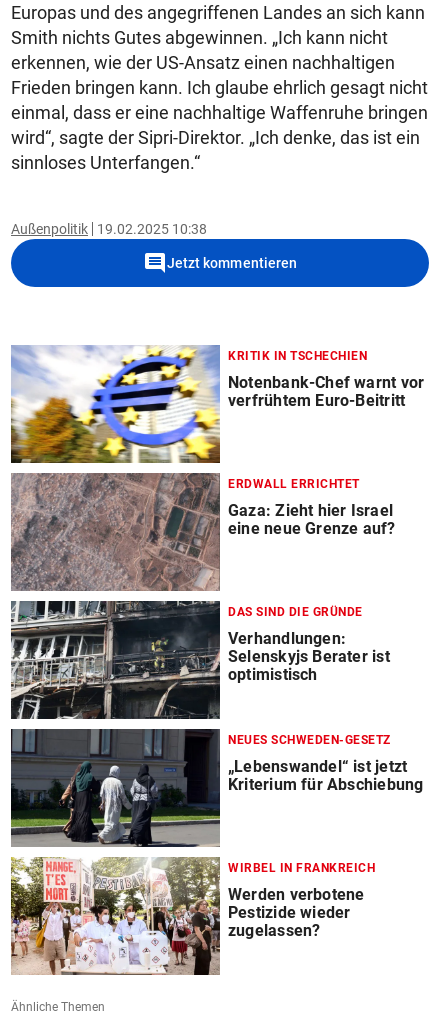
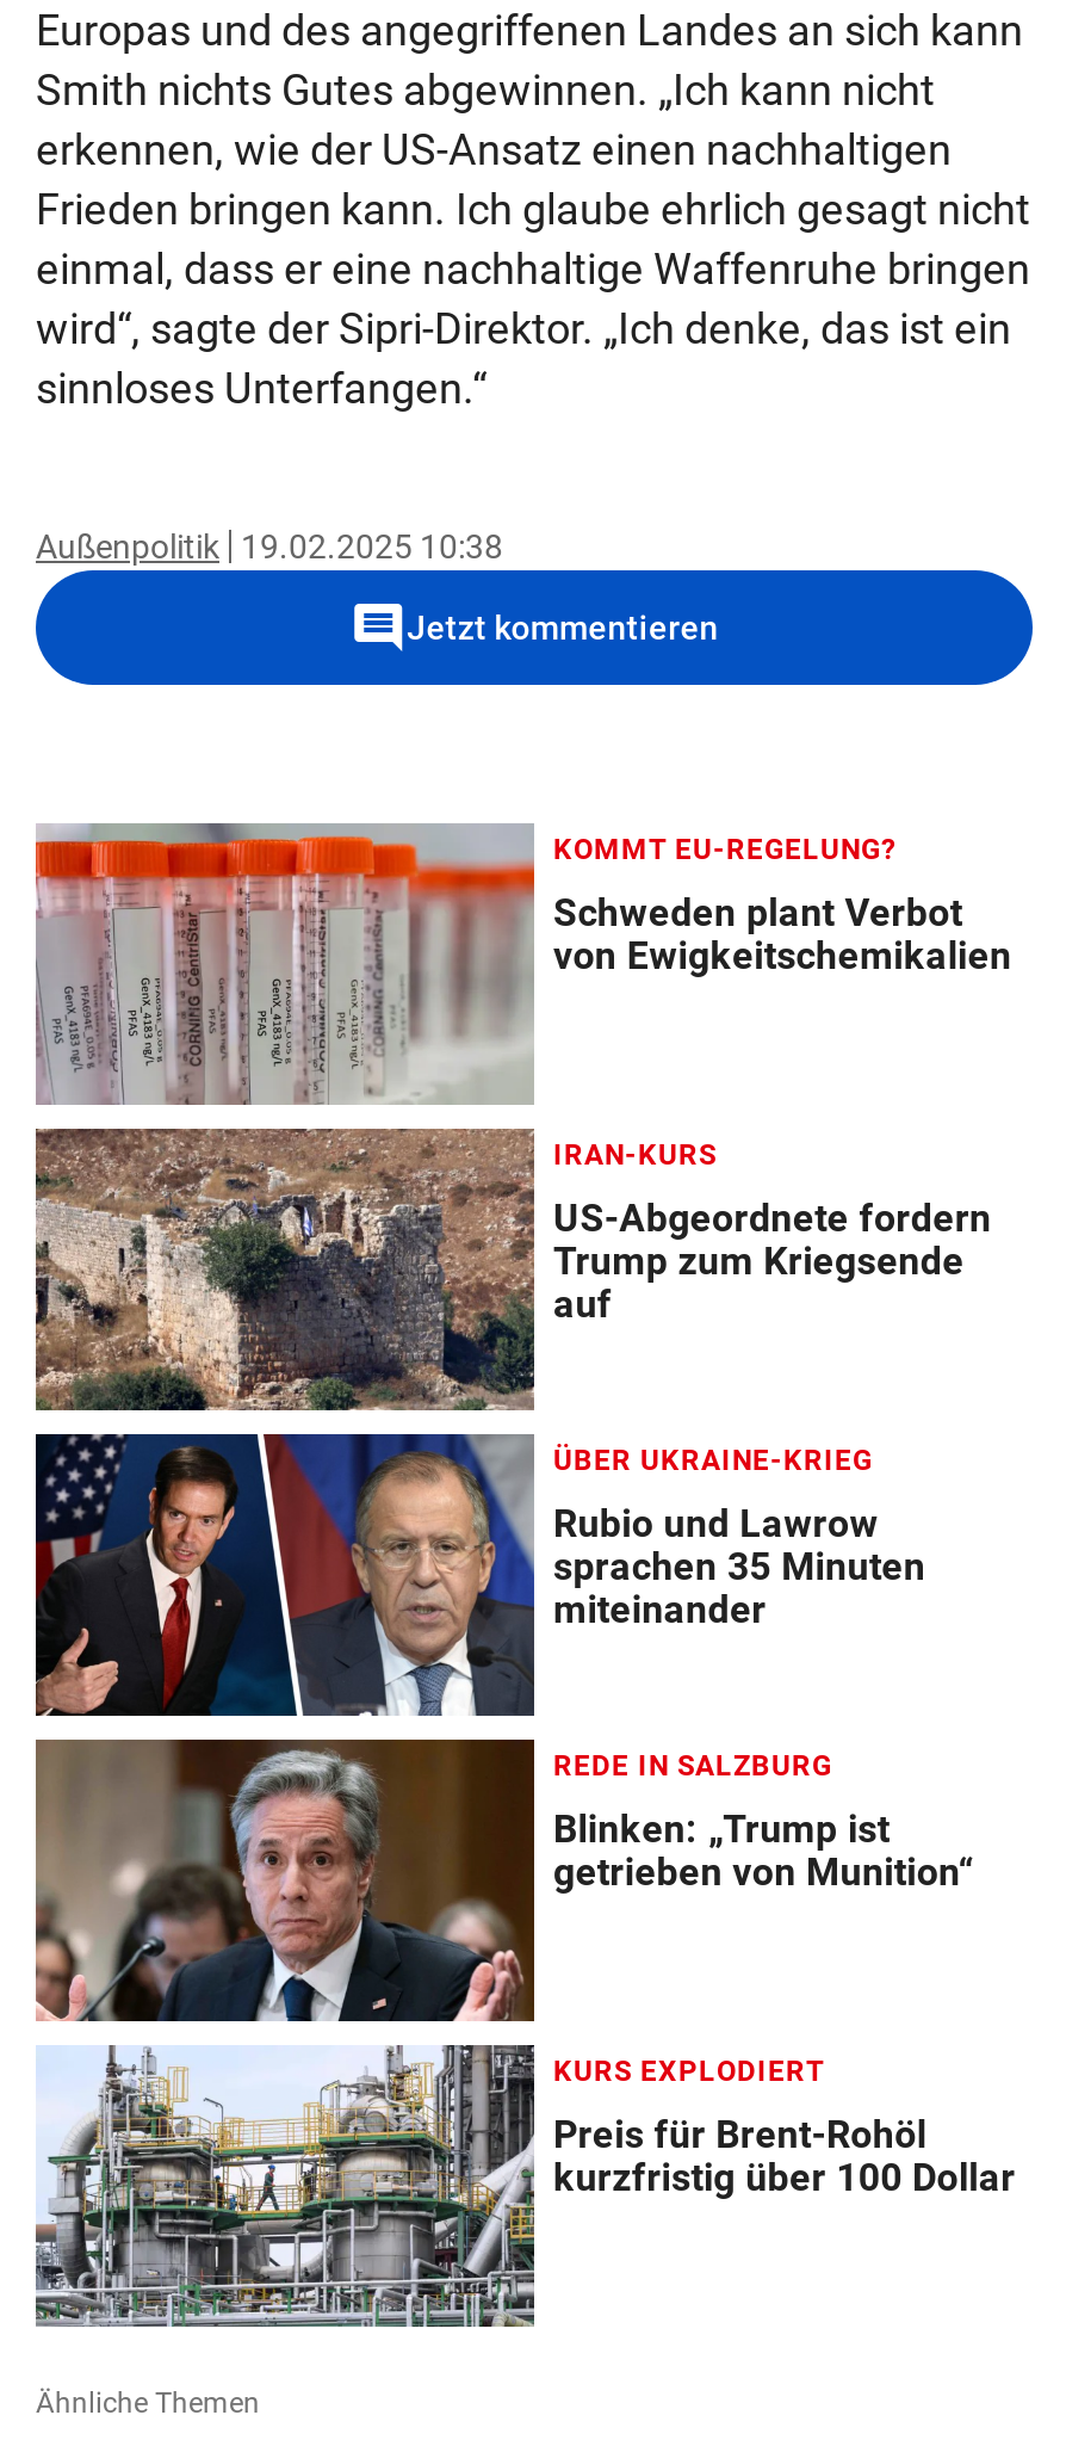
[10,346,367,463] [image] | KRITIK IN TSCHECHIEN -> [33,823,897,1105] [image] | KOMMT EU-REGELUNG?
[228,373,424,410] Notenbank-Chef warnt vor | verfrühtem Euro-Beitritt -> [553,890,1012,978] Schweden plant Verbot | von Ewigkeitschemikalien
[11,473,359,591] [image] | ERDWALL ERRICHTET -> [36,1129,717,1413] [image] | IRAN-KURS
[228,501,395,538] Gaza: Zieht hier Israel | eine neue Grenze auf? -> [553,1195,992,1326] US-Abgeordnete fordern | Trump zum Kriegsende | auf
[10,601,362,720] [image] | DAS SIND DIE GRÜNDE -> [33,1432,873,1718] [image] | ÜBER UKRAINE-KRIEG
[228,629,390,684] Verhandlungen: | Selenskyjs Berater ist | optimistisch -> [553,1501,926,1632] Rubio und Lawrow | sprachen 35 Minuten | miteinander
[10,728,390,848] [image] | NEUES SCHWEDEN-GESETZ -> [33,1737,832,2021] [image] | REDE IN SALZBURG
[228,757,423,794] „Lebenswandel“ ist jetzt | Kriterium für Abschiebung -> [553,1806,975,1895] Blinken: „Trump ist | getrieben von Munition“
[10,856,375,975] [image] | WIRBEL IN FRANKREICH -> [36,2045,824,2327] [image] | KURS EXPLODIERT
[228,885,364,940] Werden verbotene | Pestizide wieder | zugelassen? -> [553,2112,1015,2200] Preis für Brent-Rohöl | kurzfristig über 100 Dollar

